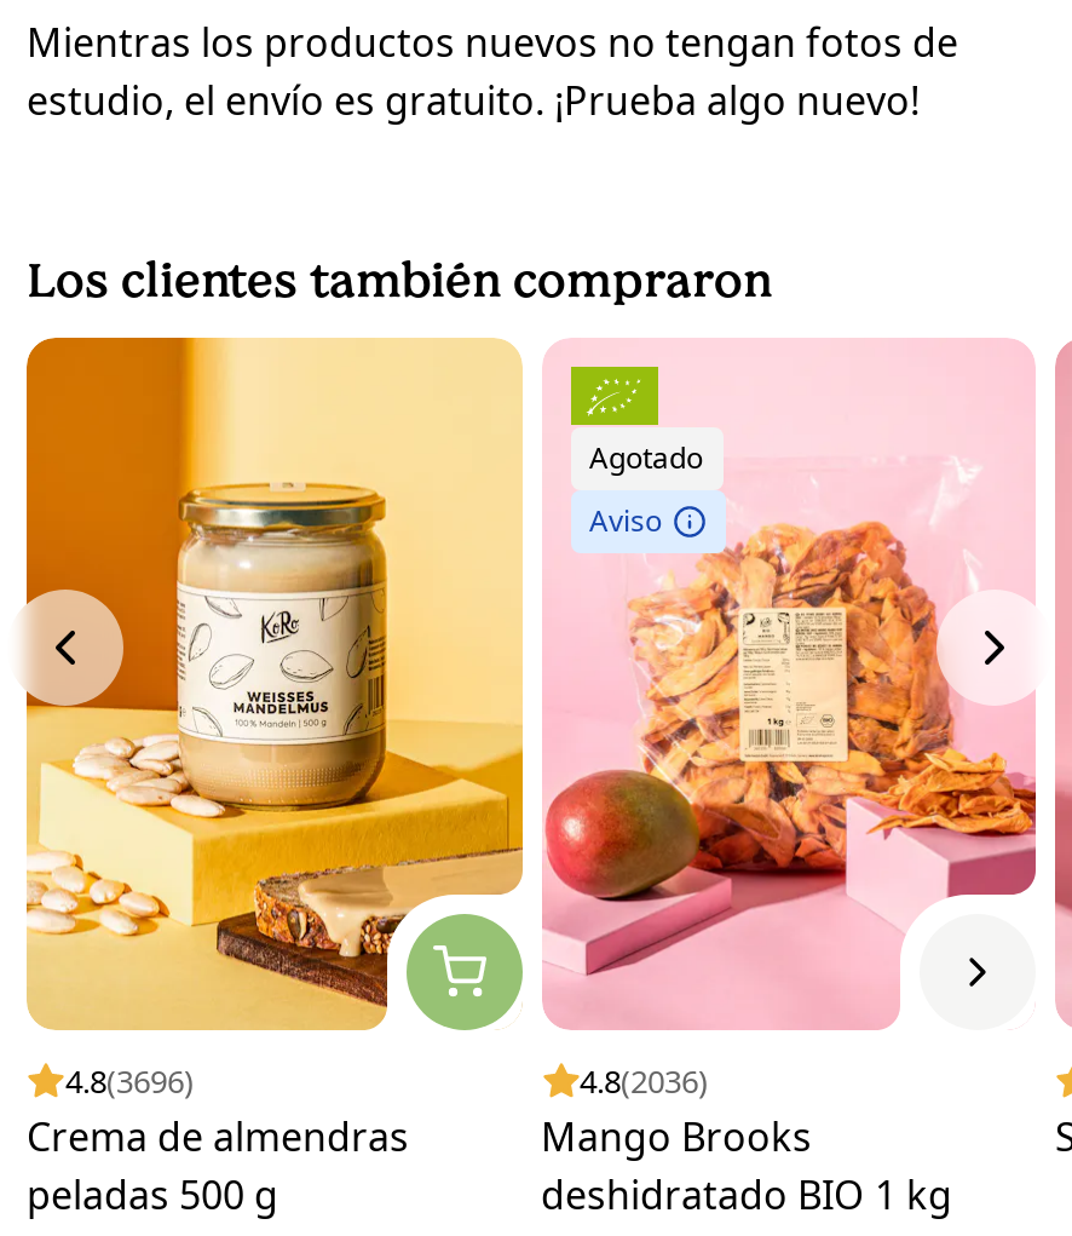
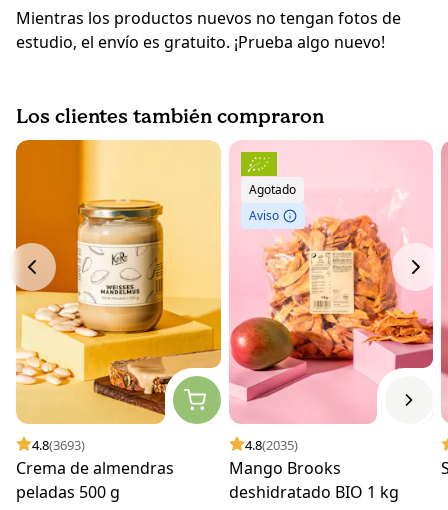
[65,1060,194,1104] 4.8(3696) -> [32,435,85,453] 4.8(3693)
[580,1060,708,1104] 4.8(2036) -> [244,435,297,453] 4.8(2035)

